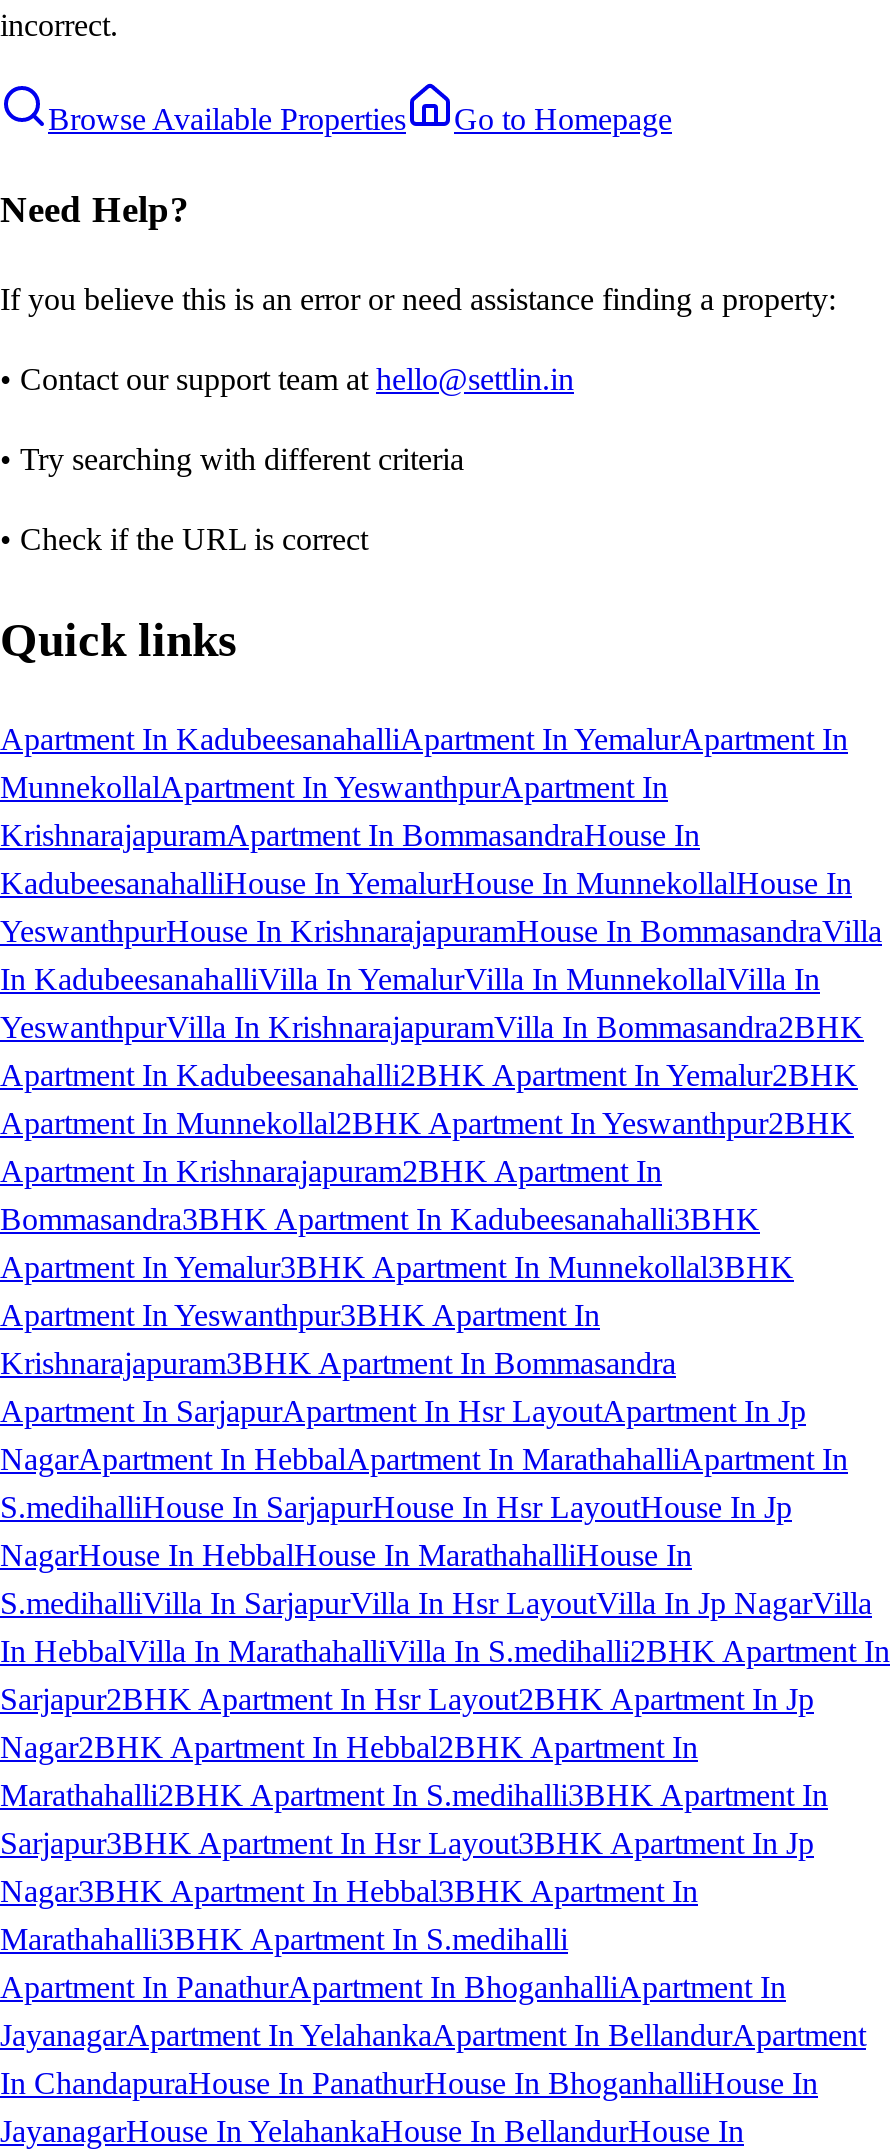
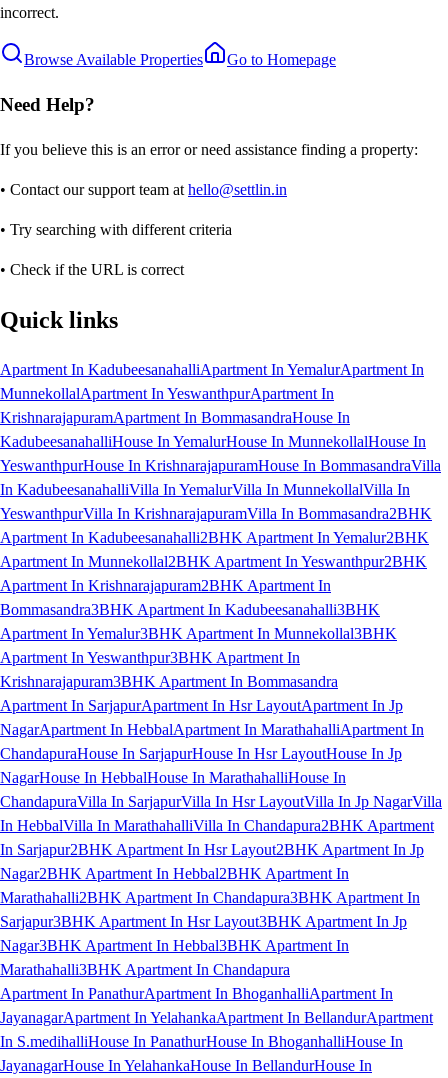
[0,1489,792,1523] S.medihalliHouse In SarjapurHouse In Hsr LayoutHouse In Jp -> [0,745,402,762] ChandapuraHouse In SarjapurHouse In Hsr LayoutHouse In Jp
[0,1585,890,1715] S.medihalliVilla In SarjapurVilla In Hsr LayoutVilla In Jp NagarVilla | In HebbalVilla In MarathahalliVilla In S.medihalli2BHK Apartment In | Sarjapur2BHK Apartment In Hsr Layout2BHK Apartment In Jp -> [0,793,442,858] ChandapuraVilla In SarjapurVilla In Hsr LayoutVilla In Jp NagarVilla | In HebbalVilla In MarathahalliVilla In Chandapura2BHK Apartment | In Sarjapur2BHK Apartment In Hsr Layout2BHK Apartment In Jp
[0,1777,828,1811] Marathahalli2BHK Apartment In S.medihalli3BHK Apartment In -> [0,889,420,906] Marathahalli2BHK Apartment In Chandapura3BHK Apartment In
[0,1921,568,1955] Marathahalli3BHK Apartment In S.medihalli -> [0,961,290,978] Marathahalli3BHK Apartment In Chandapura
[0,2065,818,2099] In ChandapuraHouse In PanathurHouse In BhoganhalliHouse In -> [0,1033,403,1050] In S.medihalliHouse In PanathurHouse In BhoganhalliHouse In

